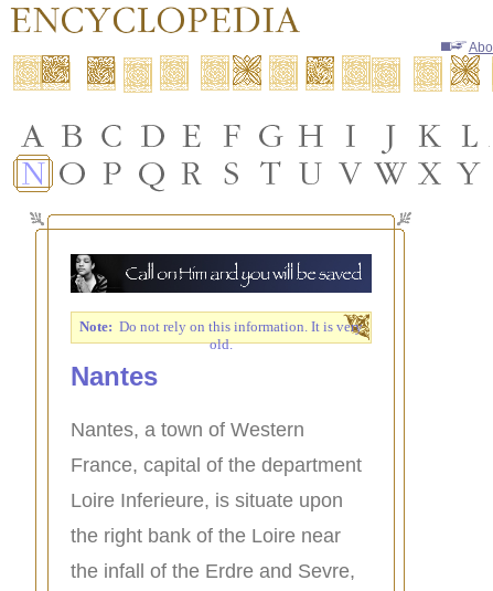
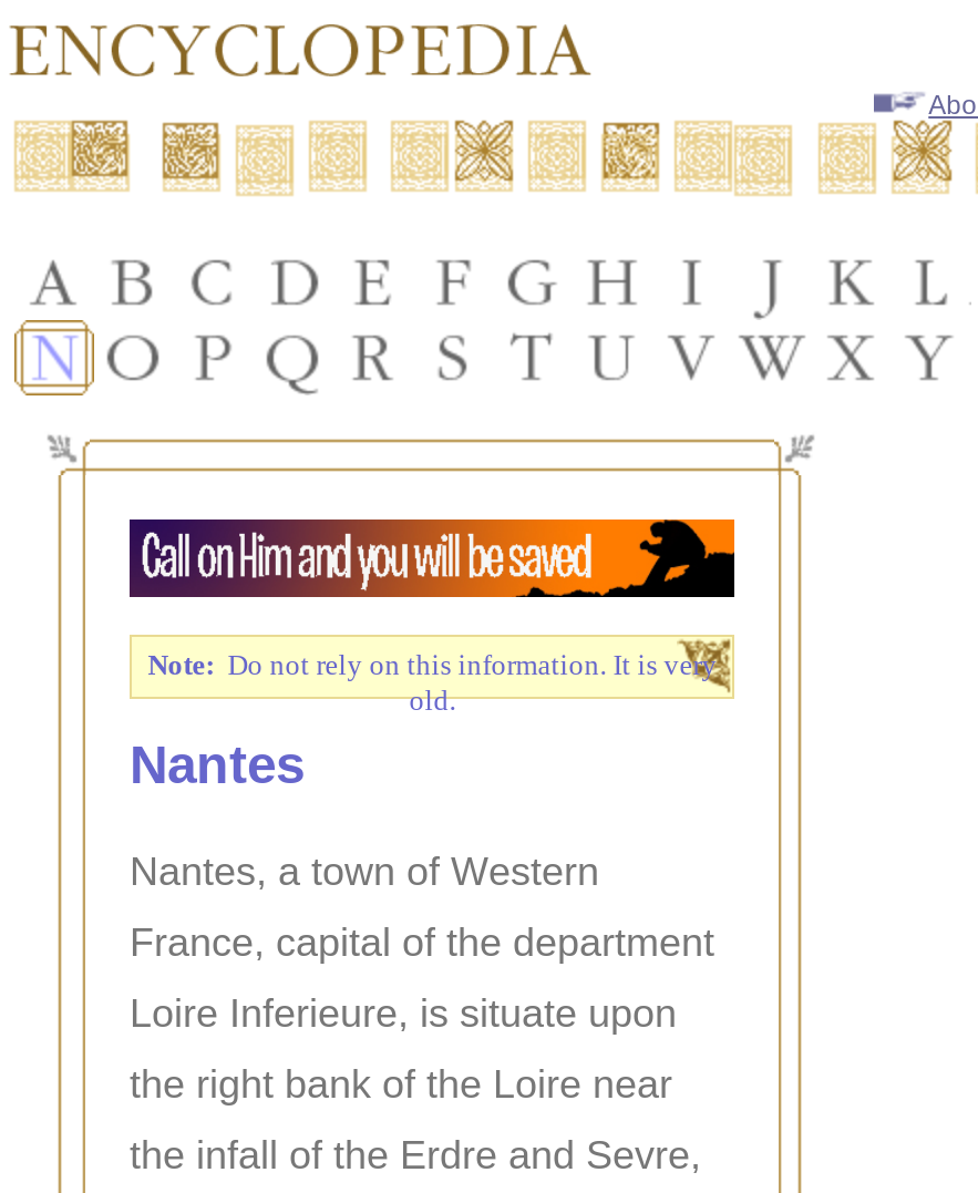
[71,253,373,294] [image] -> [130,517,737,599] [image]

